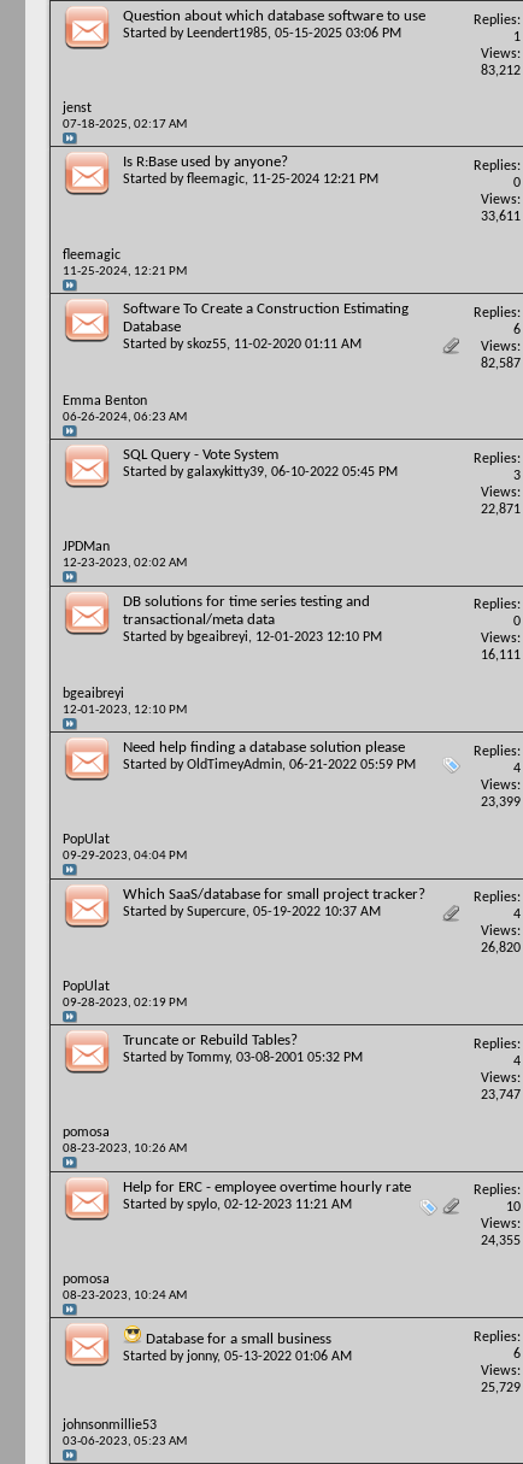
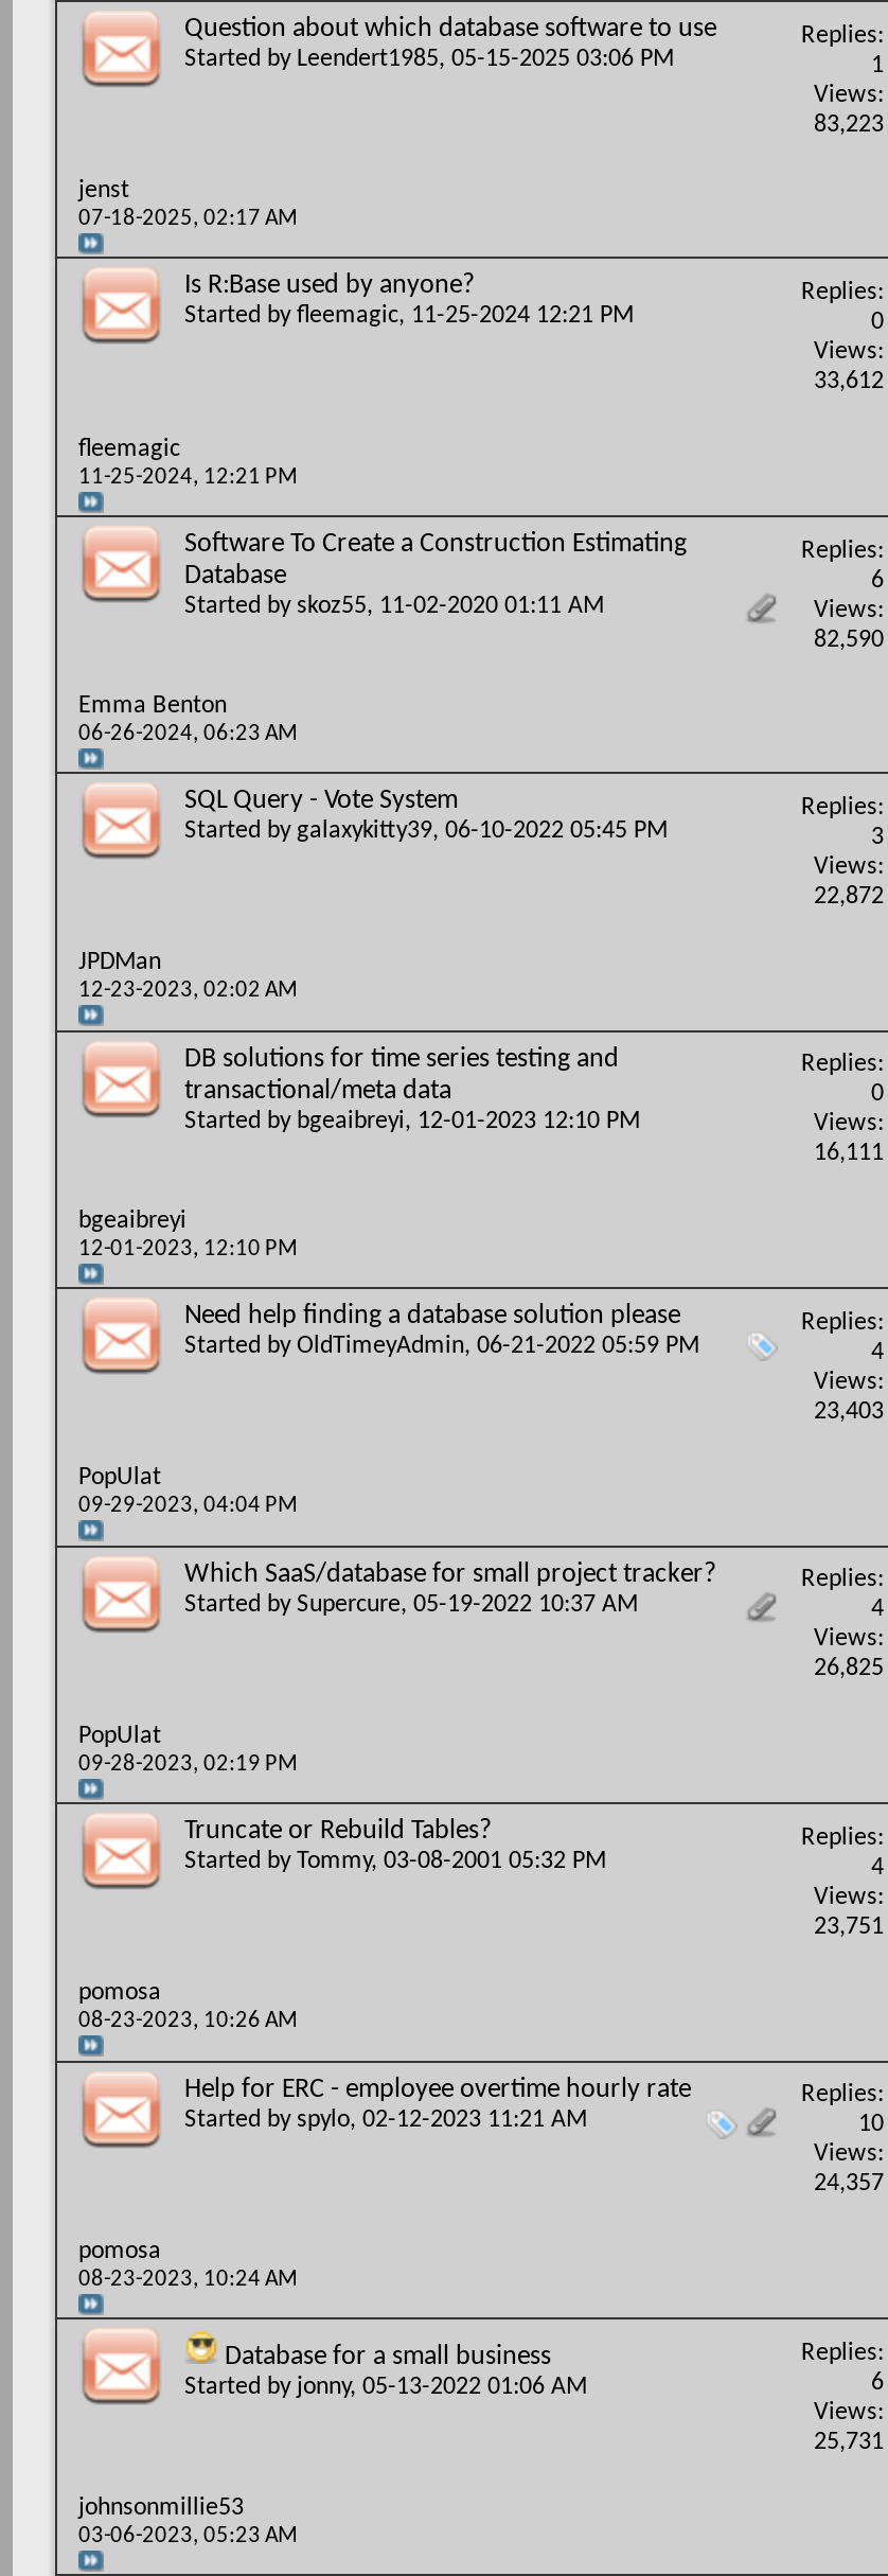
[481,63,521,78] 83,212 -> [814,112,884,137] 83,223
[481,210,521,224] 33,611 -> [814,369,884,395] 33,612
[481,356,521,371] 82,587 -> [814,627,884,652] 82,590
[481,502,521,517] 22,871 -> [814,884,884,910] 22,872
[481,795,521,810] 23,399 -> [814,1399,884,1425] 23,403
[481,941,521,956] 26,820 -> [814,1656,884,1682] 26,825
[481,1088,521,1102] 23,747 -> [814,1914,884,1940] 23,751
[481,1234,521,1249] 24,355 -> [814,2171,884,2197] 24,357
[481,1380,521,1395] 25,729 -> [814,2429,884,2455] 25,731

